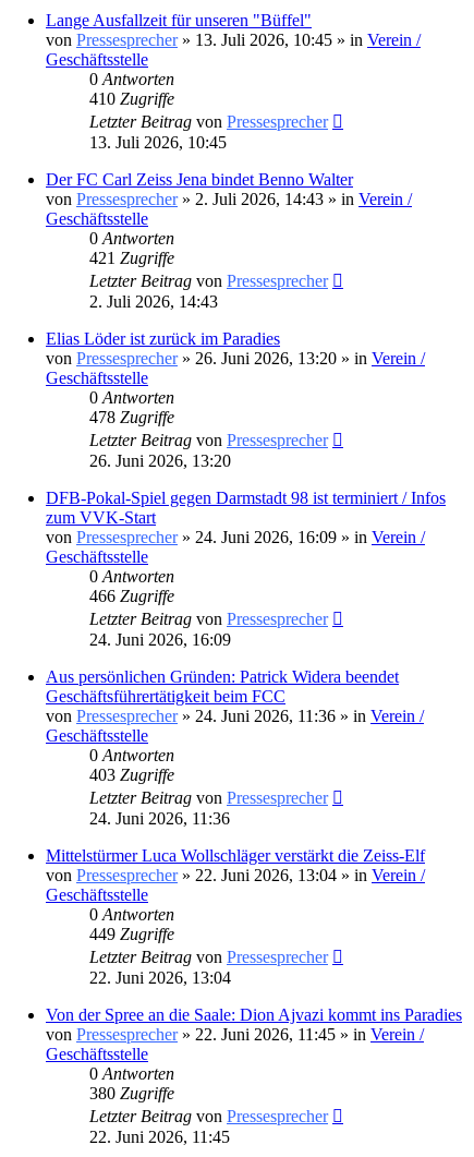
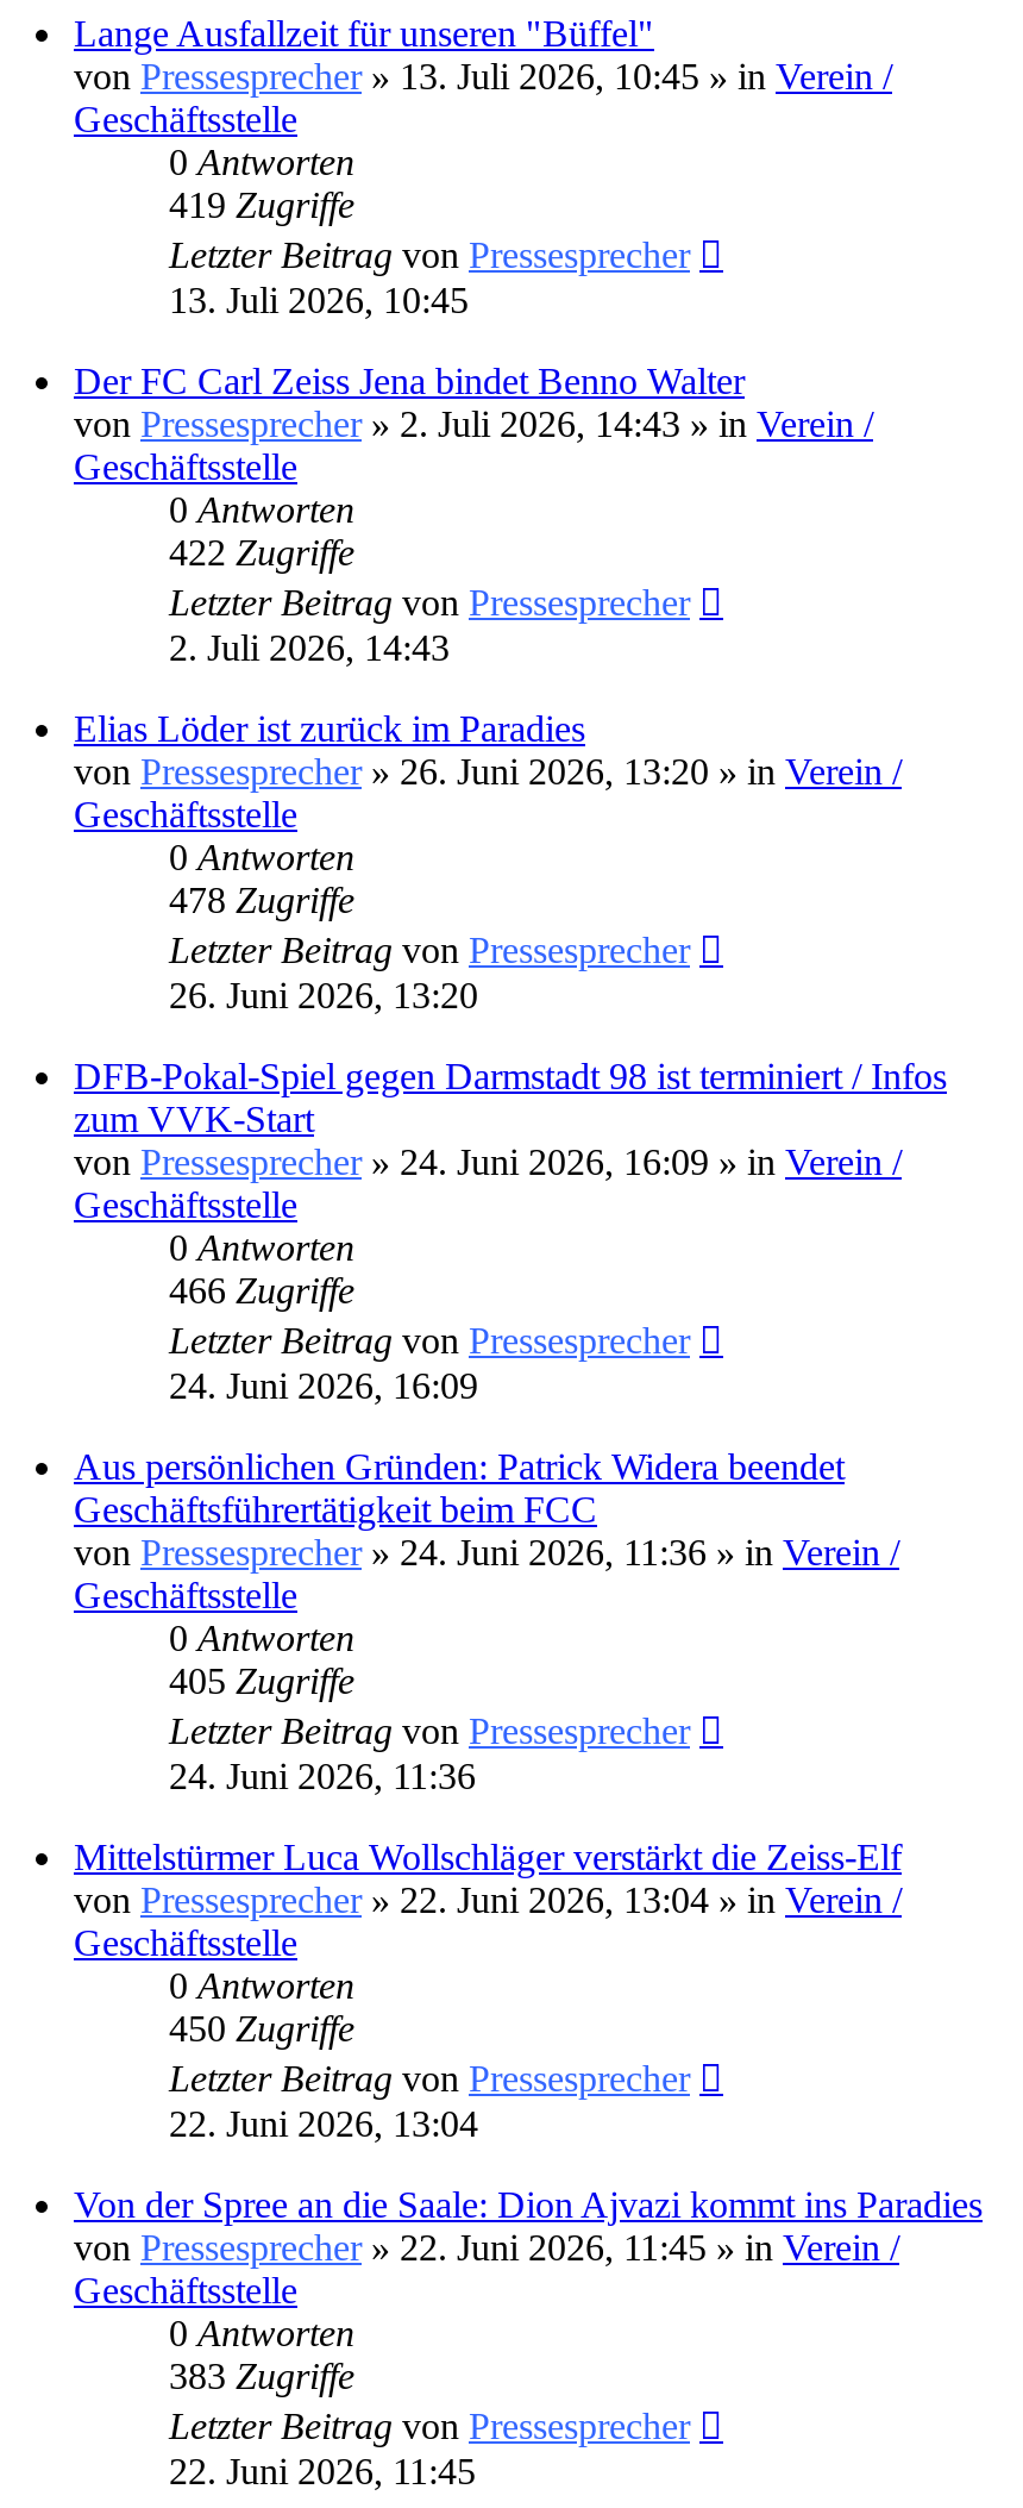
[89,89,174,108] 410 Zugriffe -> [169,184,354,225] 419 Zugriffe
[89,249,174,267] 421 Zugriffe -> [169,532,354,573] 422 Zugriffe
[89,766,174,784] 403 Zugriffe -> [169,1660,354,1701] 405 Zugriffe
[89,925,174,943] 449 Zugriffe -> [169,2008,354,2049] 450 Zugriffe
[89,1084,174,1102] 380 Zugriffe -> [169,2356,354,2396] 383 Zugriffe

